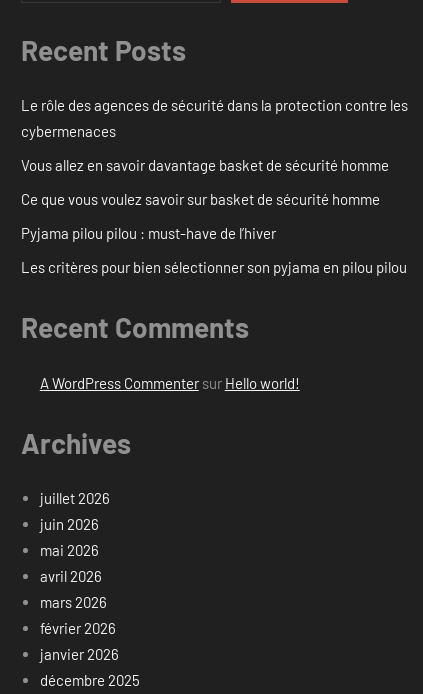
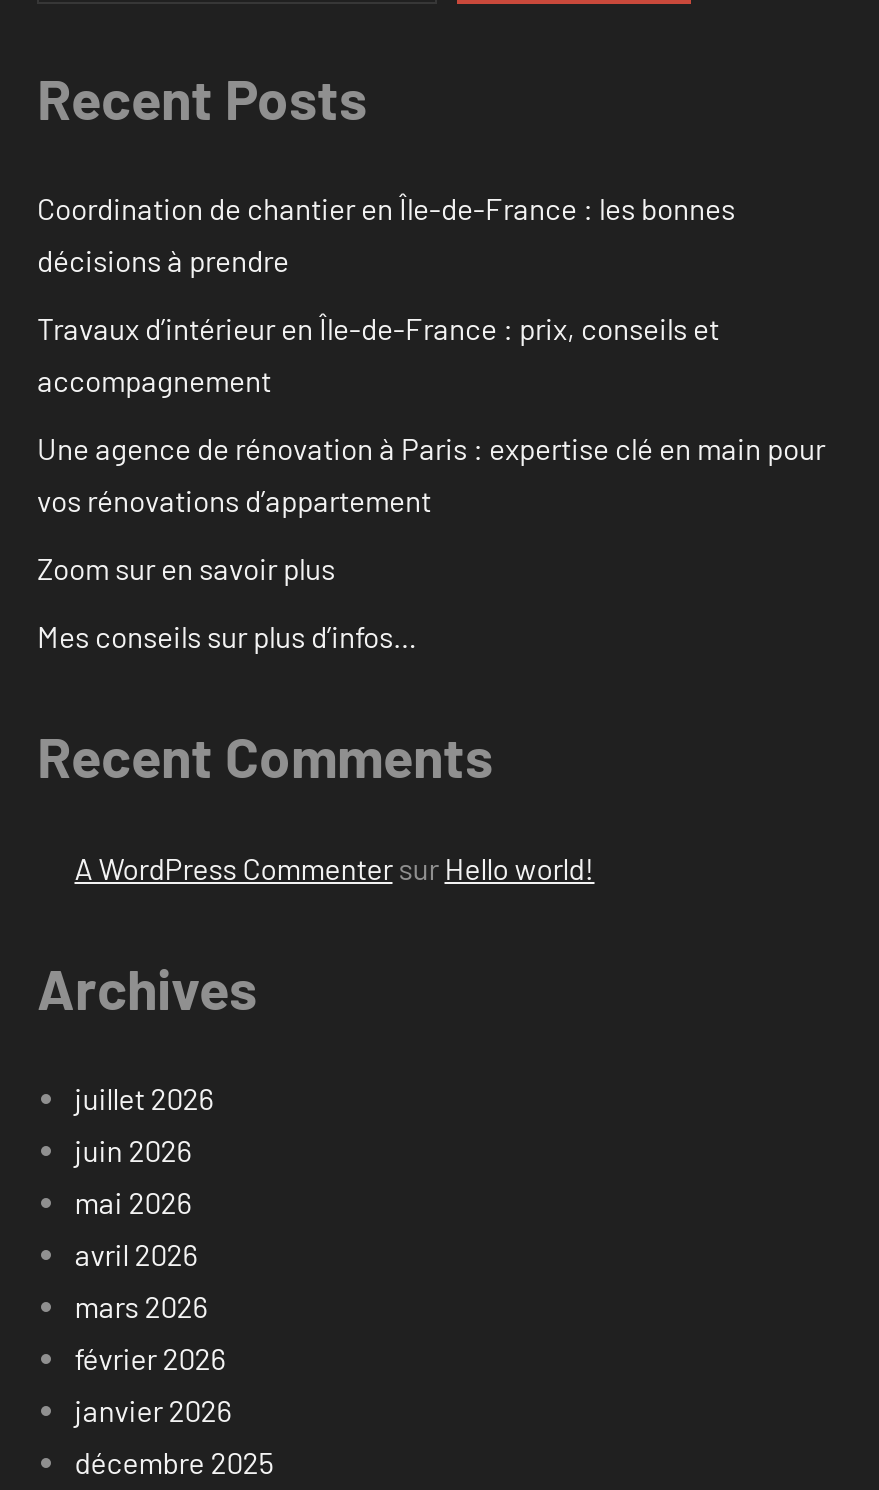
[21,96,408,140] Le rôle des agences de sécurité dans la protection contre les | cybermenaces -> [37,191,735,279] Coordination de chantier en Île-de-France : les bonnes | décisions à prendre
[21,156,389,174] Vous allez en savoir davantage basket de sécurité homme -> [37,311,719,399] Travaux d’intérieur en Île-de-France : prix, conseils et | accompagnement
[21,190,380,208] Ce que vous voulez savoir sur basket de sécurité homme -> [37,431,825,519] Une agence de rénovation à Paris : expertise clé en main pour | vos rénovations d’appartement
[21,224,276,242] Pyjama pilou pilou : must-have de l’hiver -> [37,551,335,587] Zoom sur en savoir plus
[21,258,407,276] Les critères pour bien sélectionner son pyjama en pilou pilou -> [37,619,417,655] Mes conseils sur plus d’infos…

